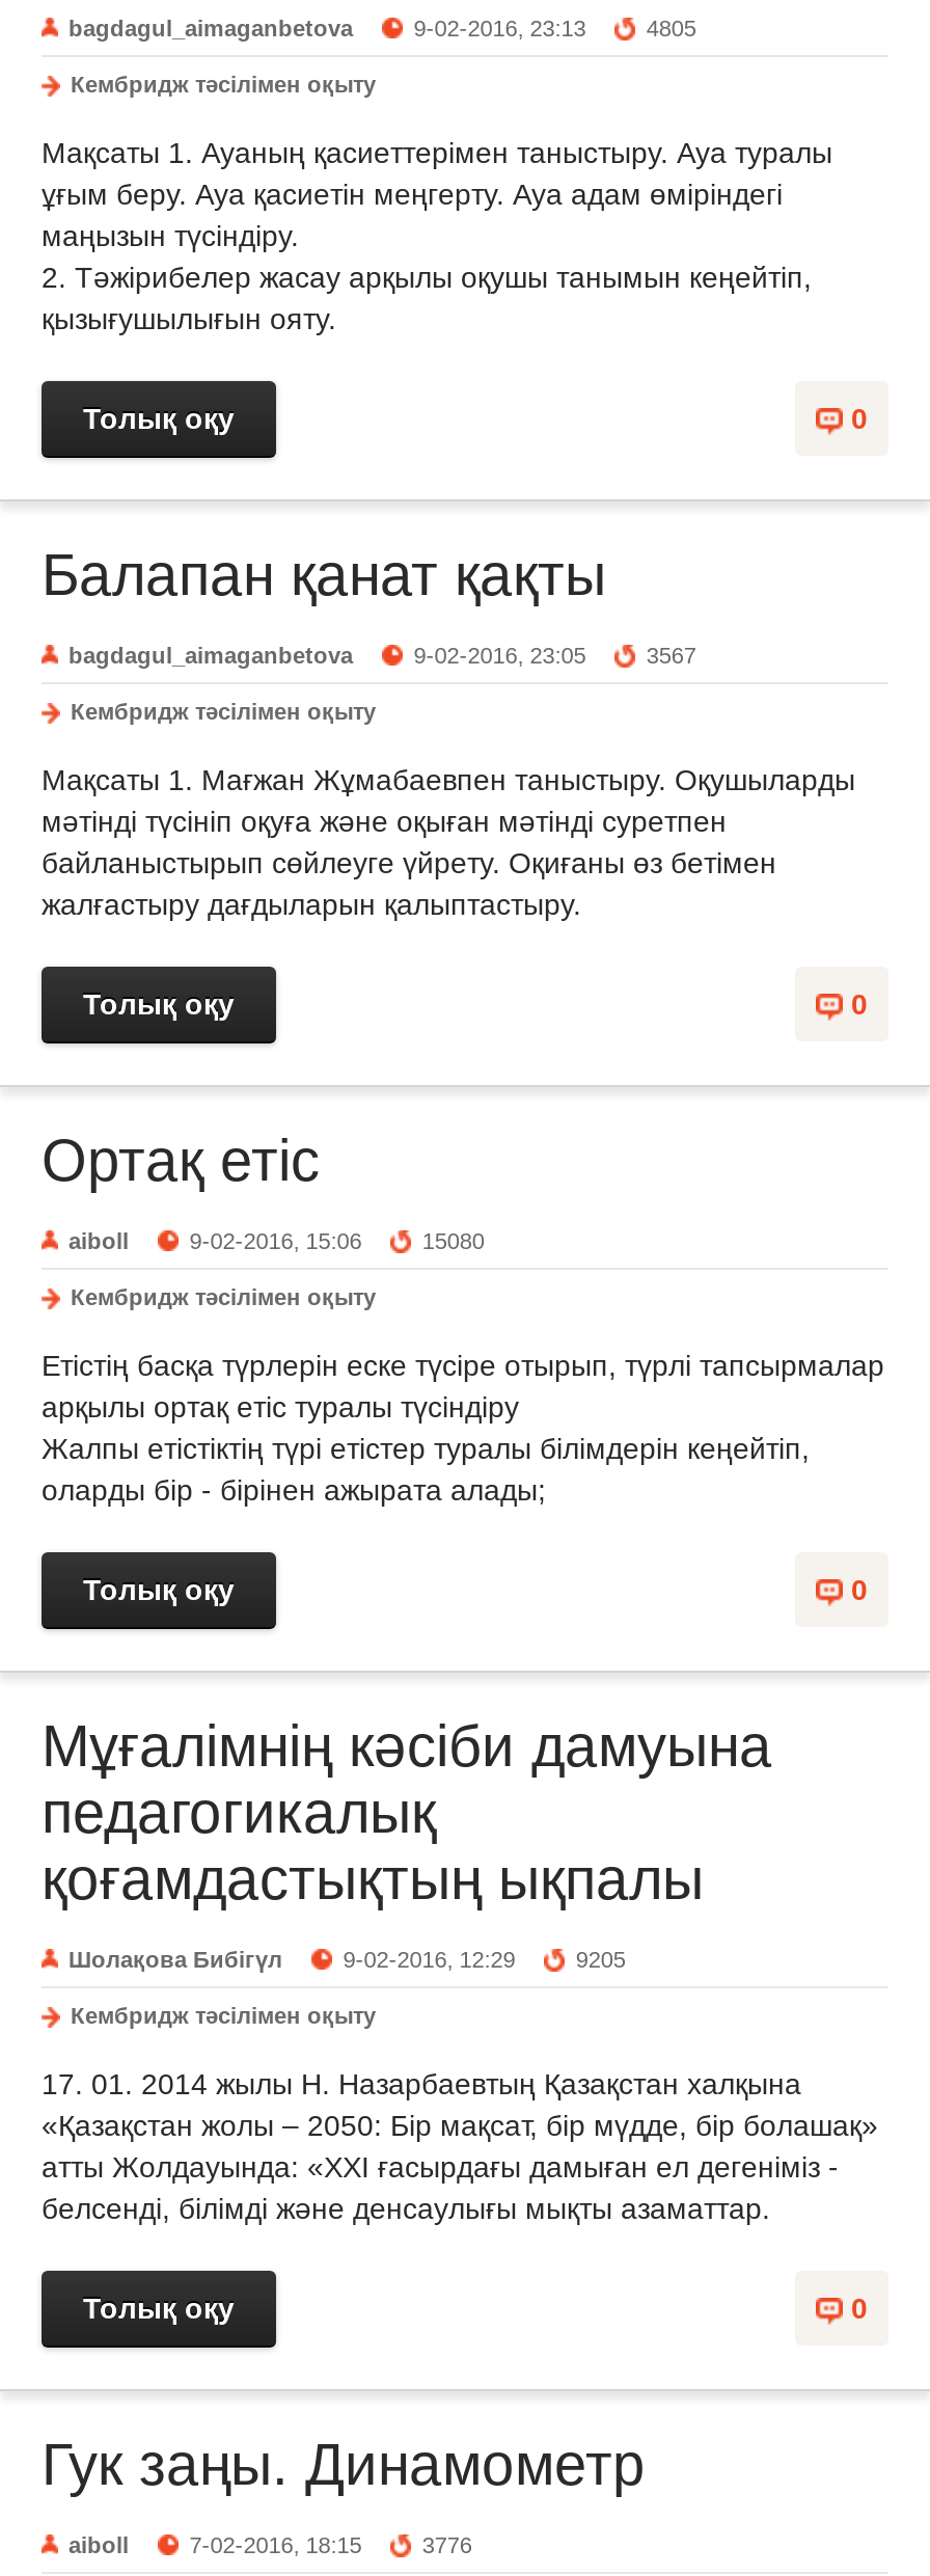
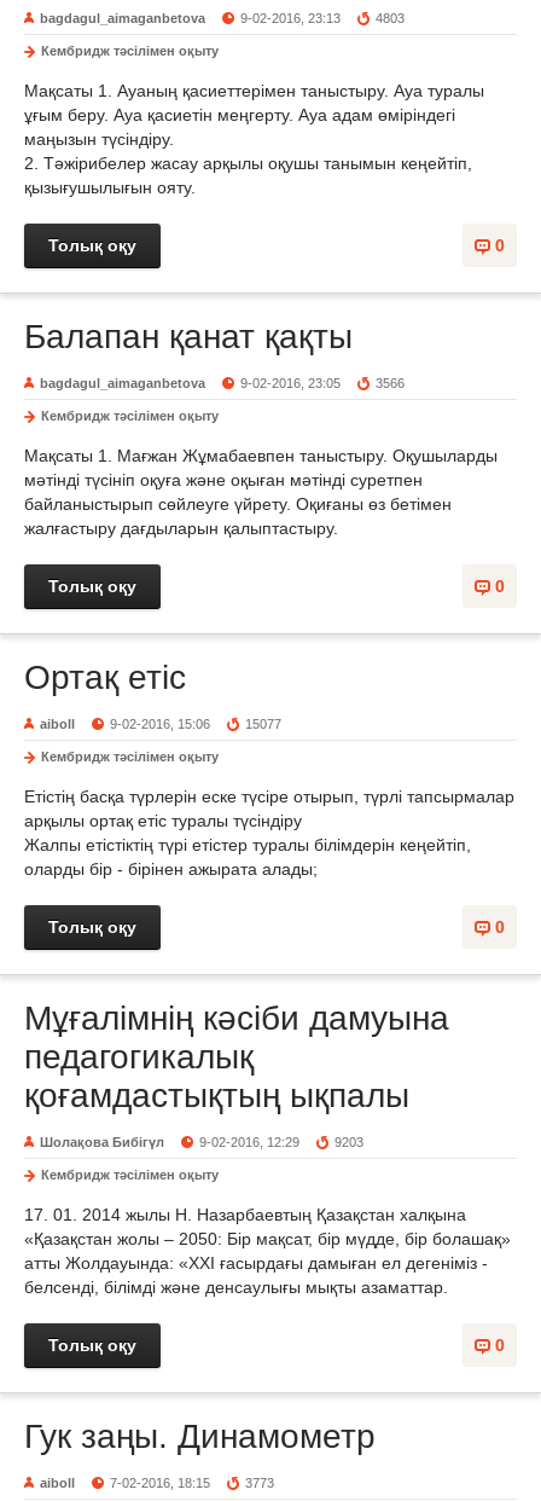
[646,16,696,40] 4805 -> [376,11,405,25] 4803
[646,643,696,668] 3567 -> [376,376,405,390] 3566
[422,1228,485,1253] 15080 -> [246,717,282,731] 15077
[576,1947,626,1972] 9205 -> [335,1135,364,1149] 9203
[422,2532,472,2557] 3776 -> [246,1476,275,1490] 3773

